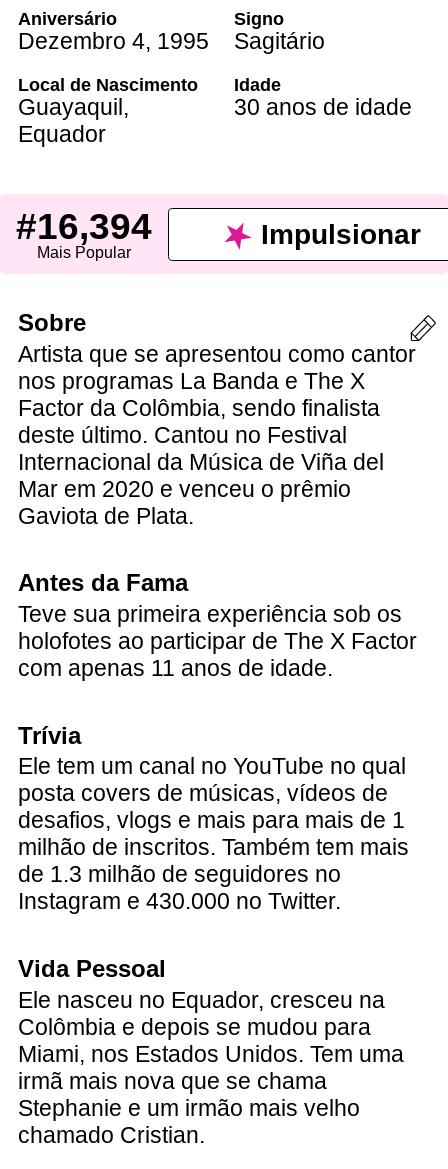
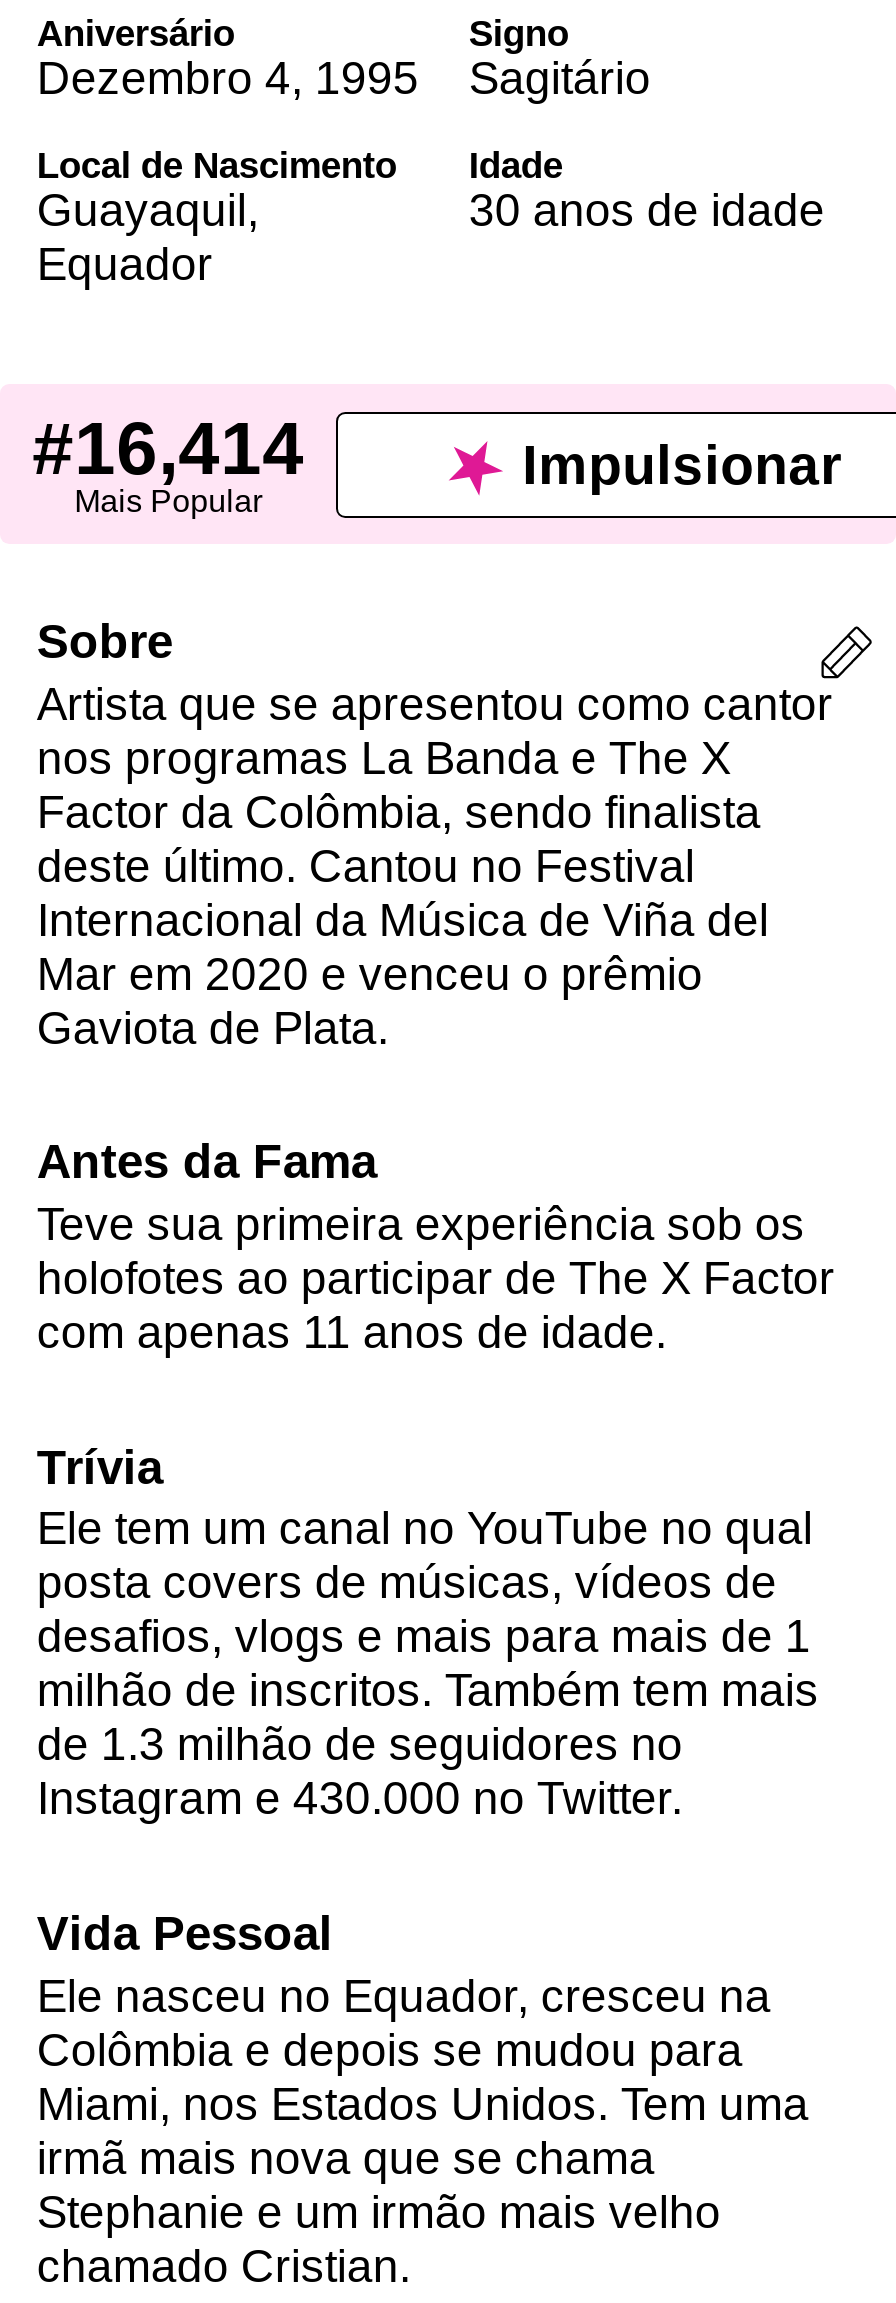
[16,205,152,246] #16,394 -> [32,407,304,489] #16,414

